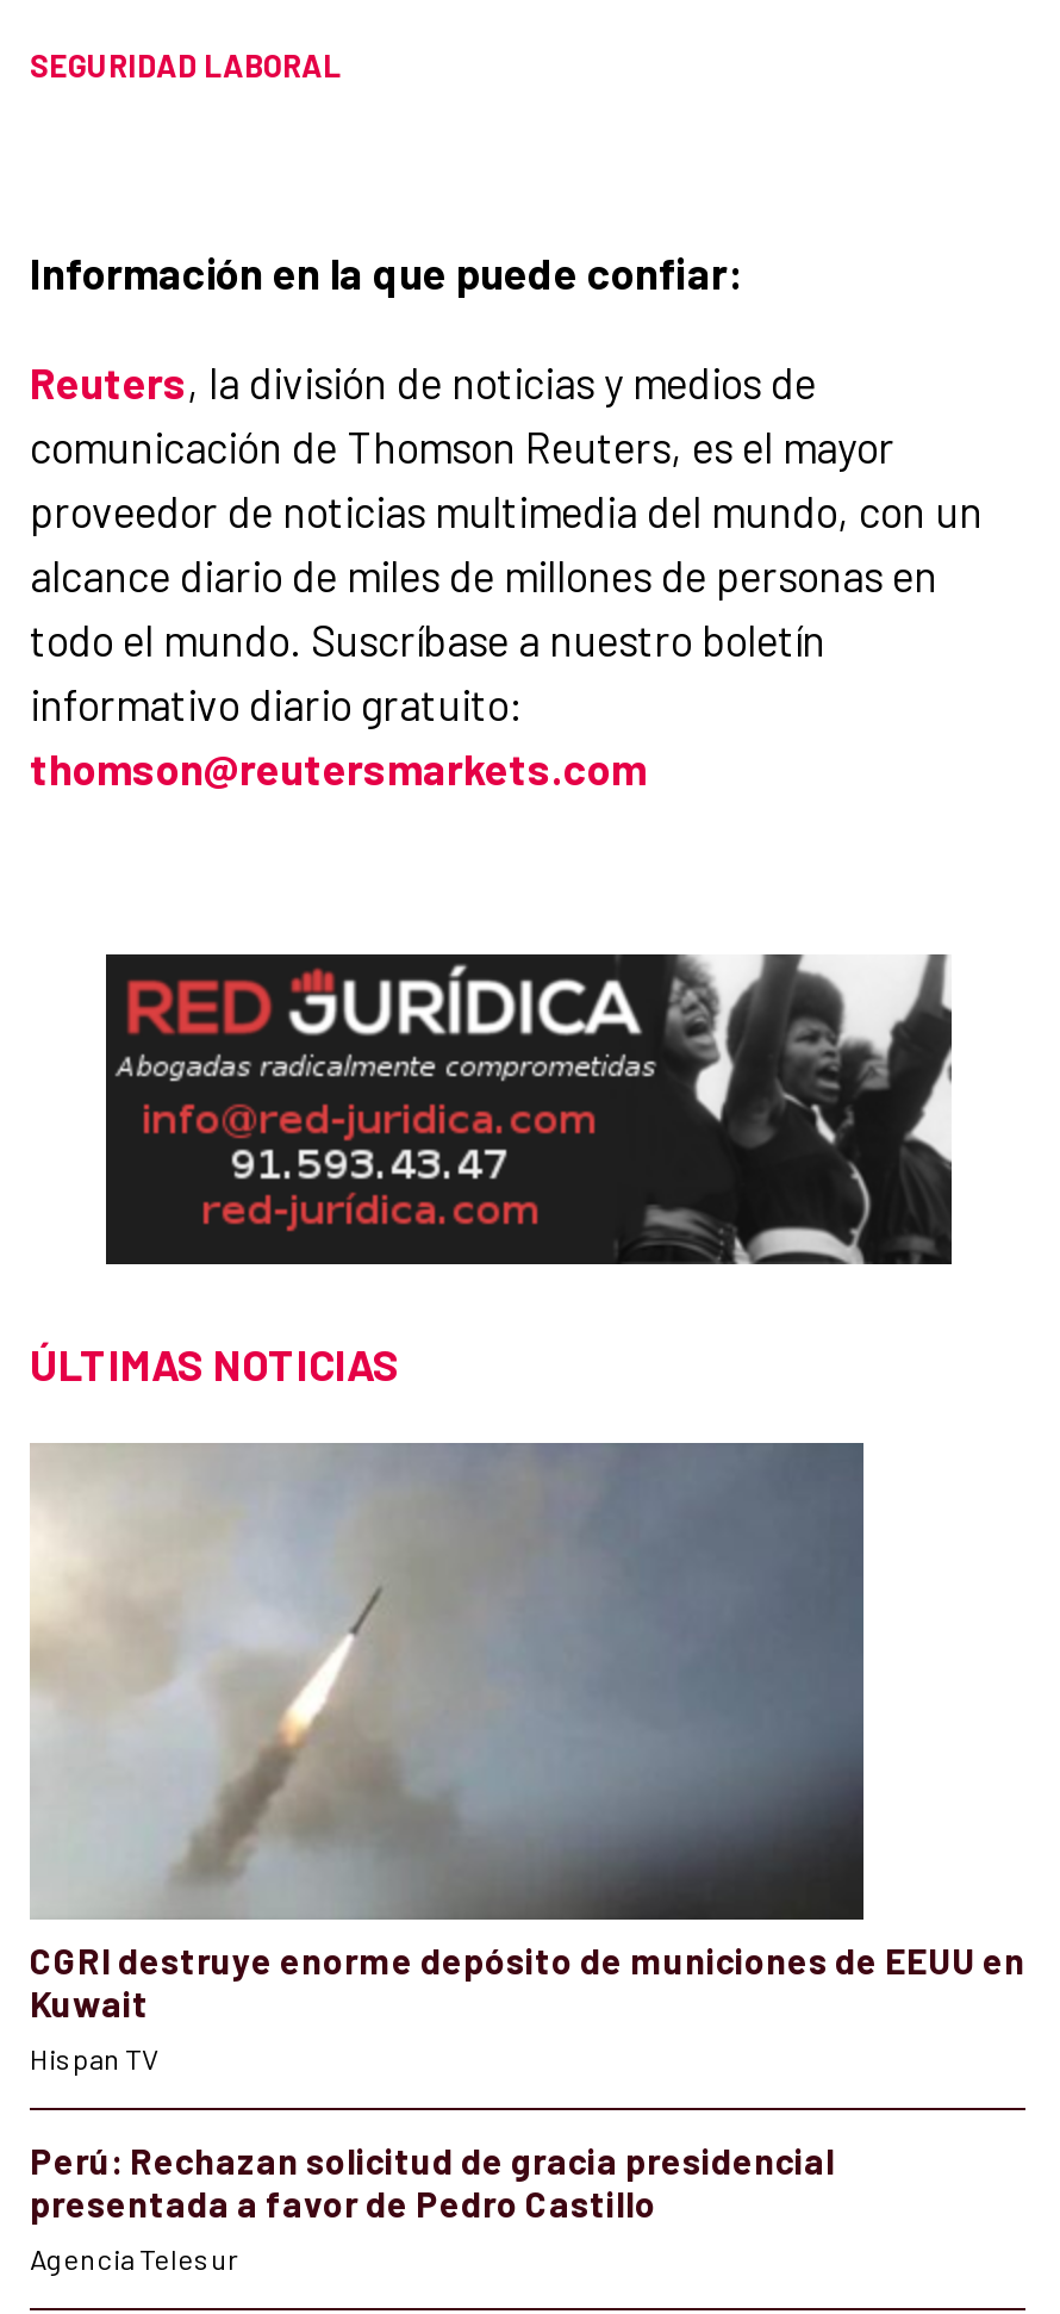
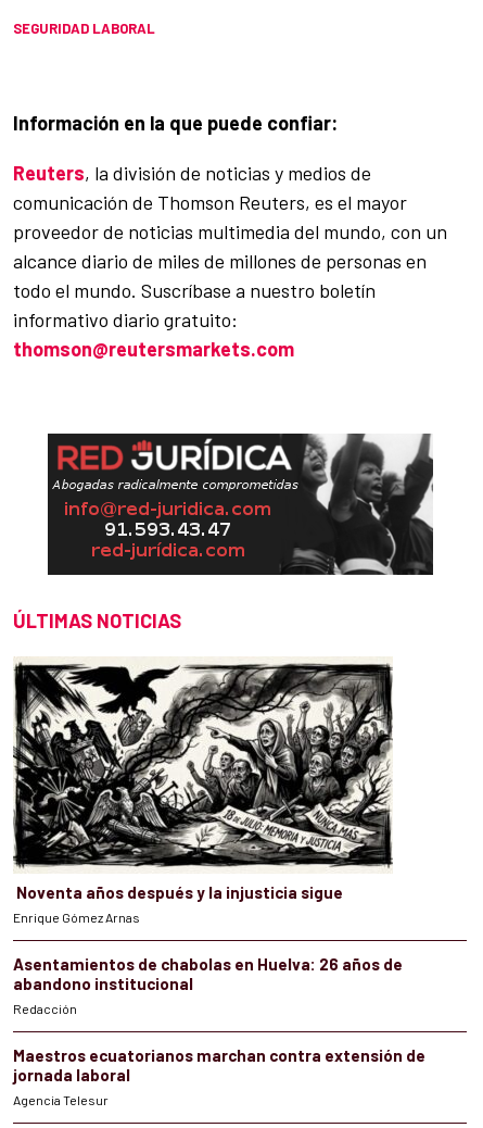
[30,1441,1025,2226] [image] | CGRI destruye enorme depósito de municiones de EEUU en | Kuwait | Hispan TV | Perú: Rechazan solicitud de gracia presidencial | presentada a favor de Pedro Castillo -> [13,659,425,1085] [image] | Noventa años después y la injusticia sigue | Enrique Gómez Arnas | Asentamientos de chabolas en Huelva: 26 años de | abandono institucional | Redacción | Maestros ecuatorianos marchan contra extensión de | jornada laboral

